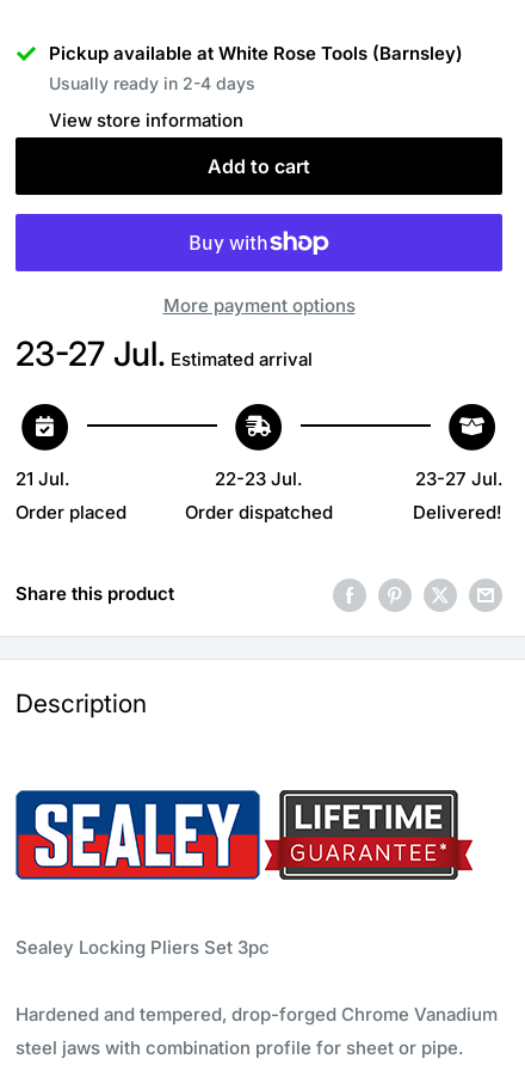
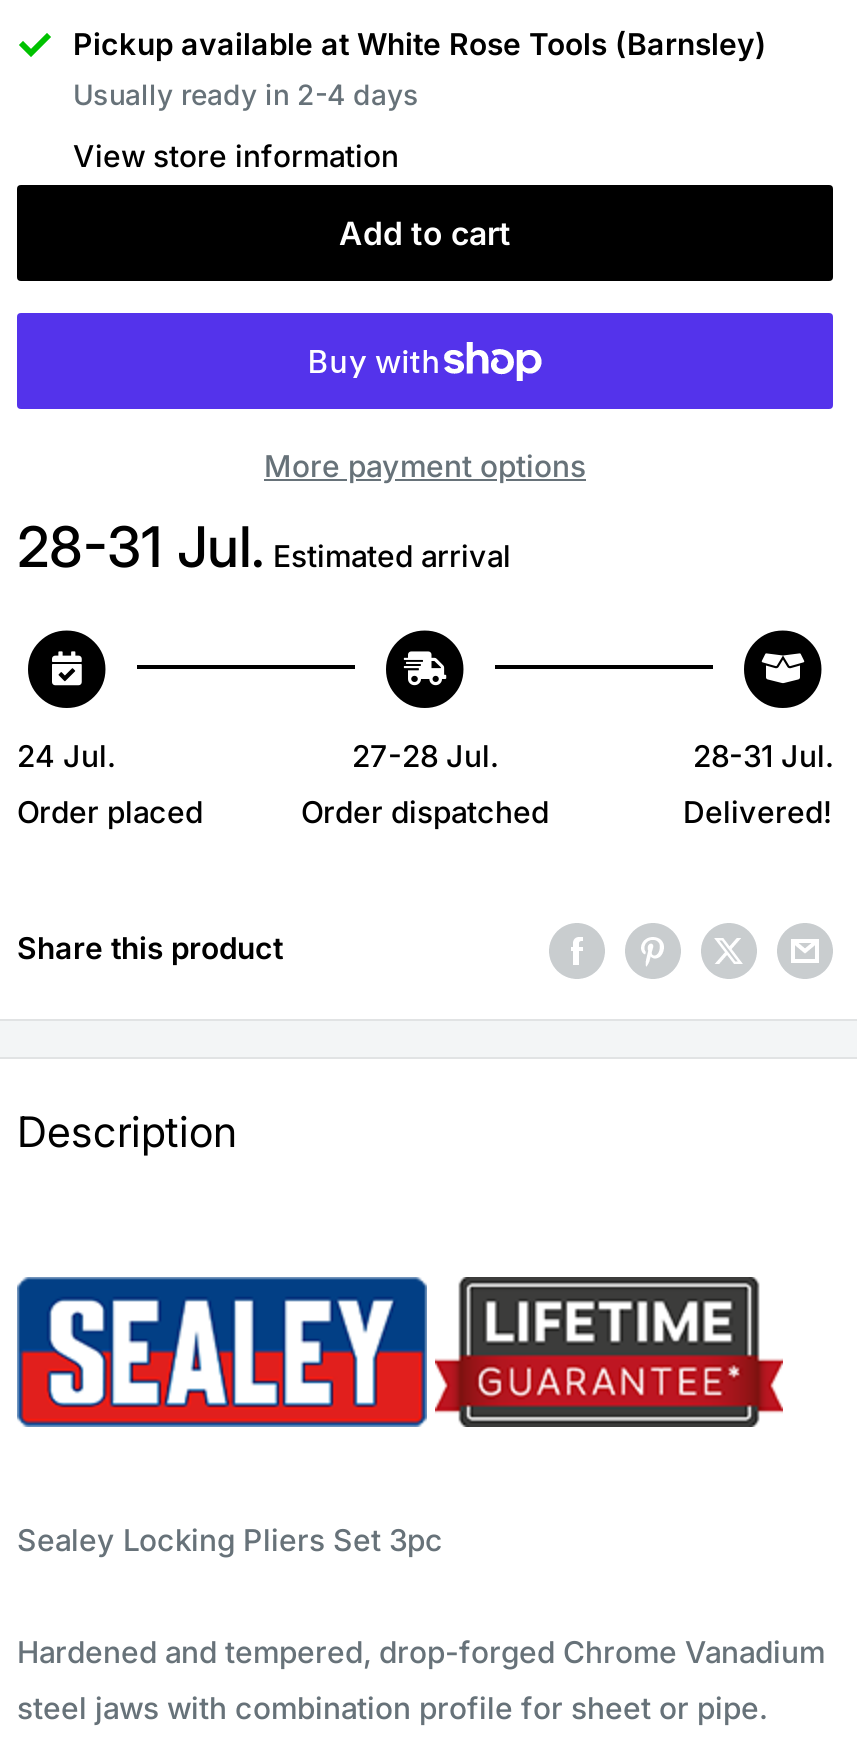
[16,333,313,374] 23-27 Jul. Estimated arrival -> [17,513,511,581] 28-31 Jul. Estimated arrival
[16,467,69,490] 21 Jul. -> [17,736,115,774] 24 Jul.
[215,467,302,490] 22-23 Jul. -> [352,736,498,774] 27-28 Jul.
[415,467,502,490] 23-27 Jul. -> [693,736,833,774] 28-31 Jul.

